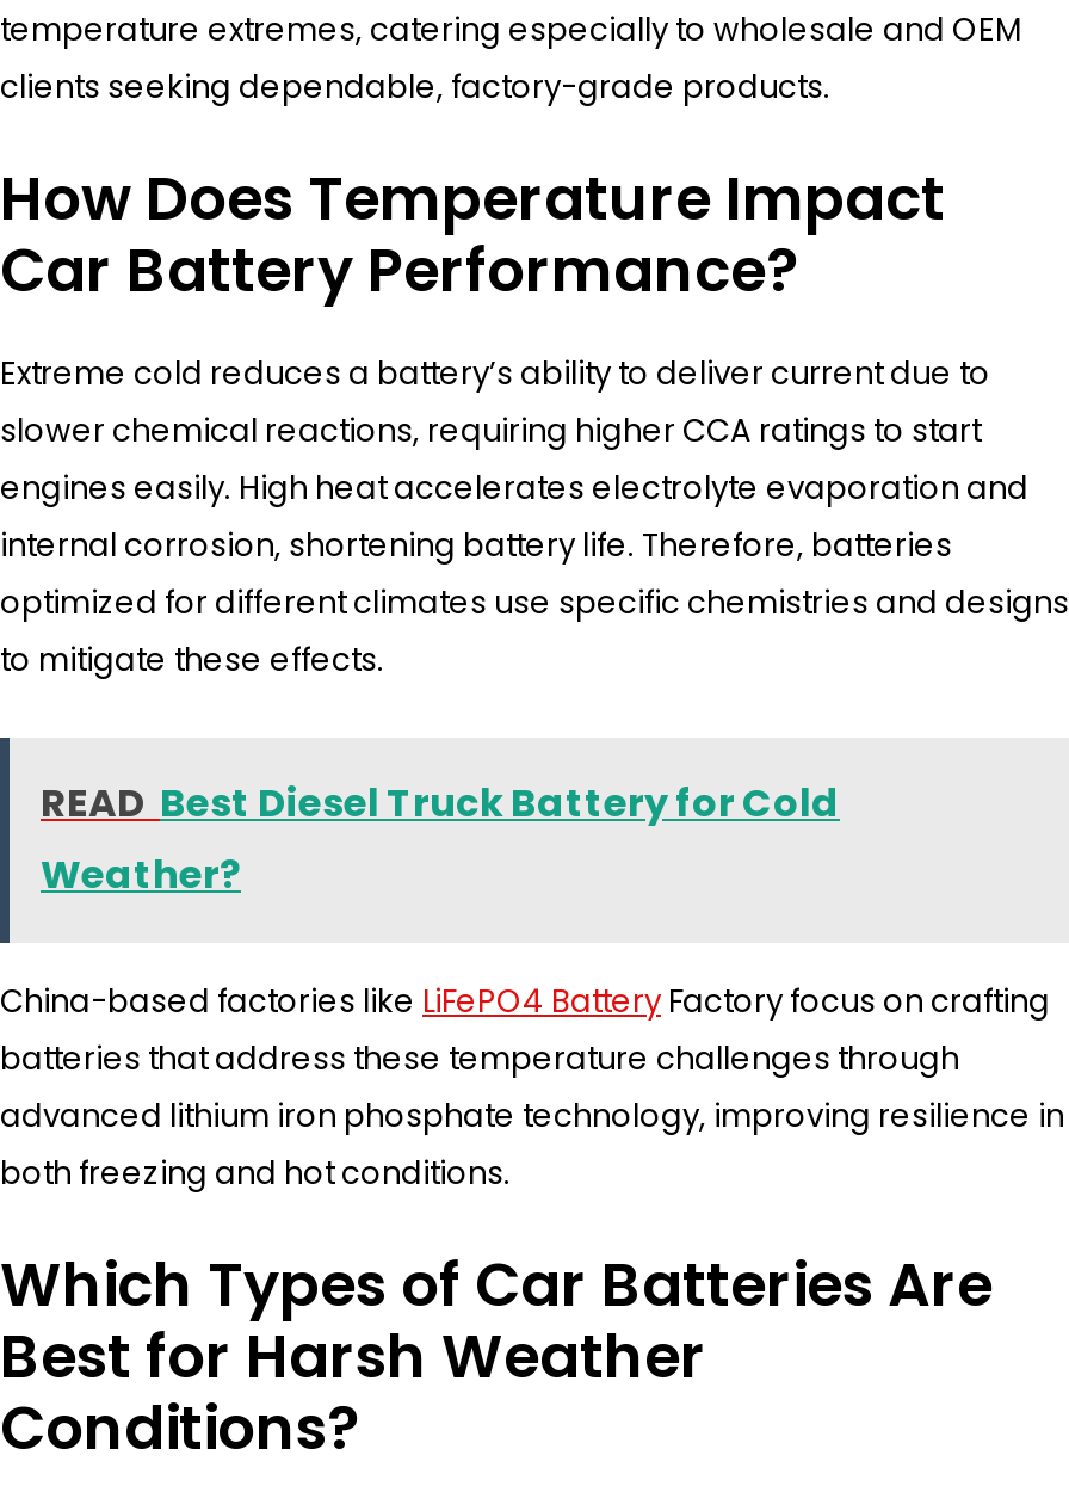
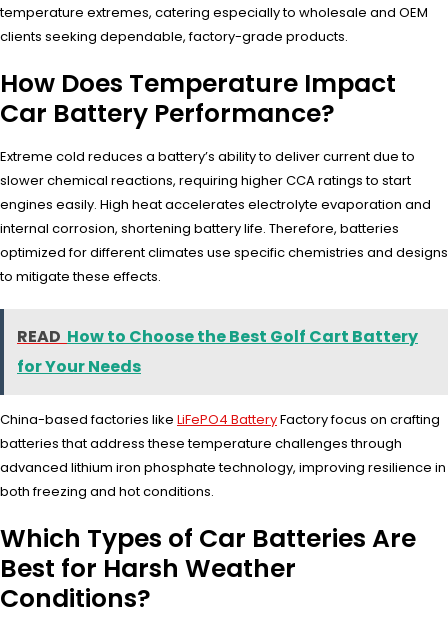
[41,776,840,903] READ Best Diesel Truck Battery for Cold | Weather? -> [17,325,418,378] READ How to Choose the Best Golf Cart Battery | for Your Needs

